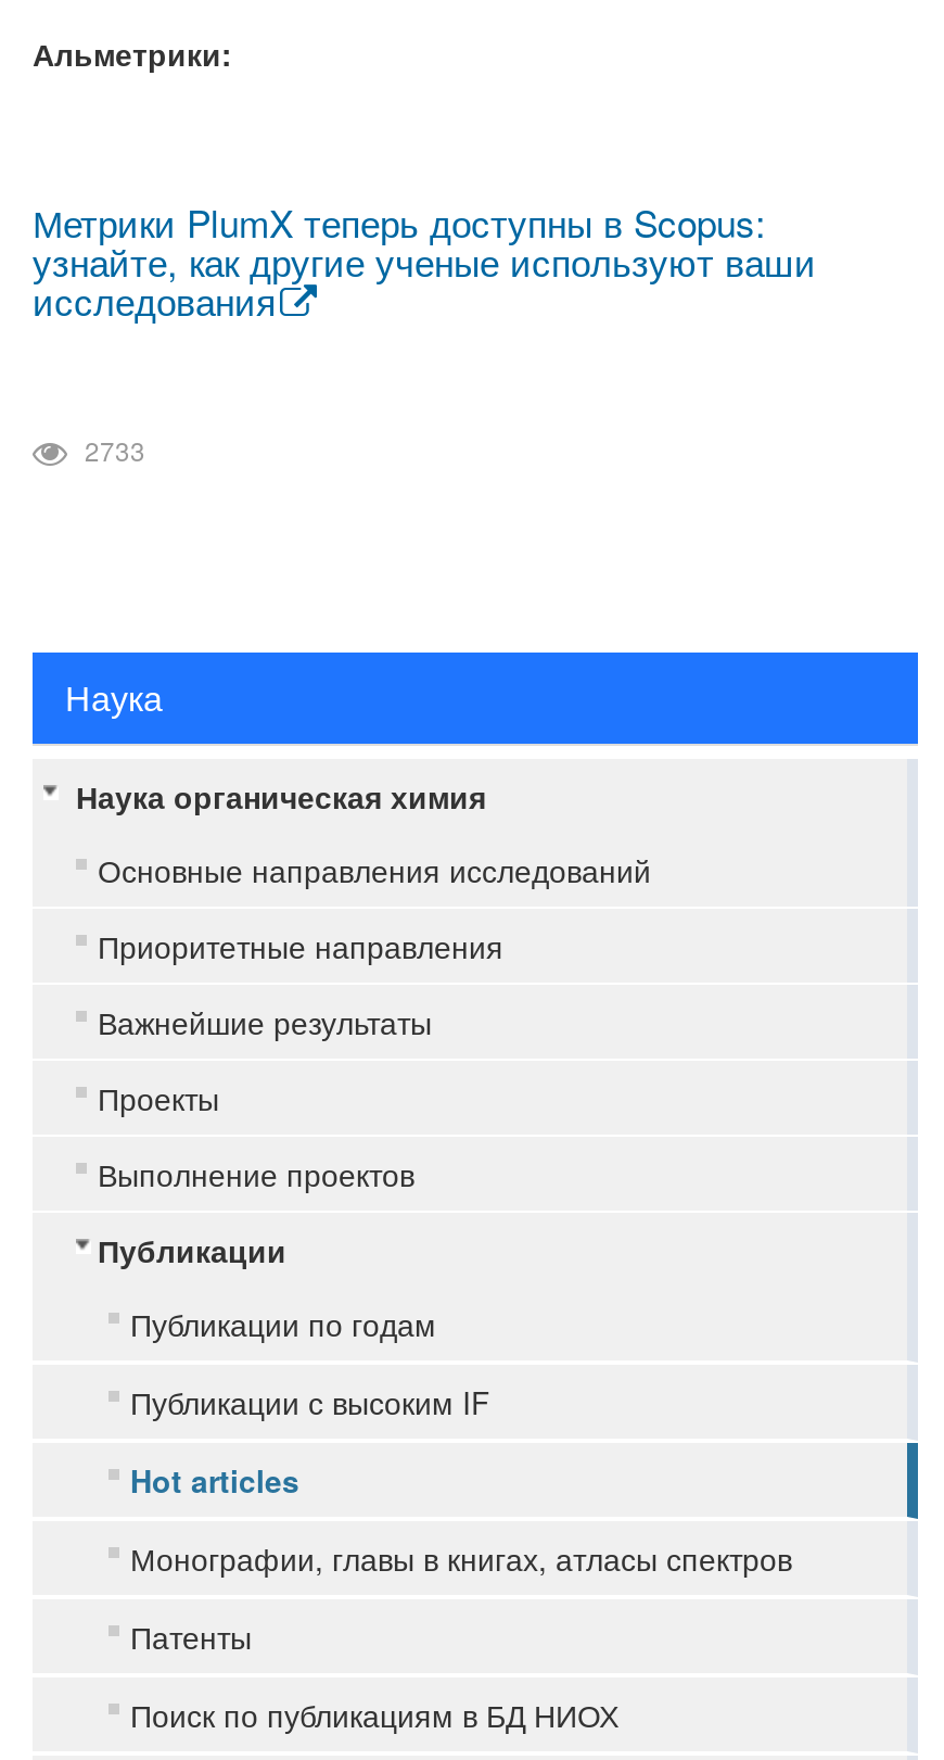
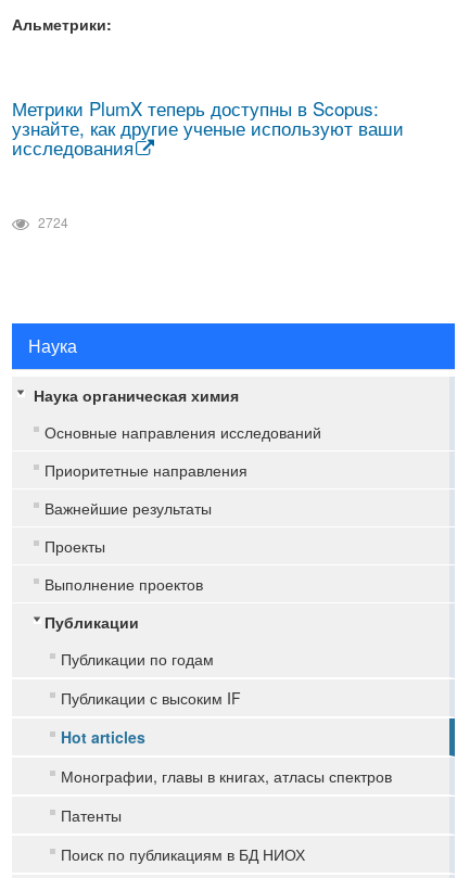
[85,431,145,468] 2733 -> [38,213,68,231] 2724

